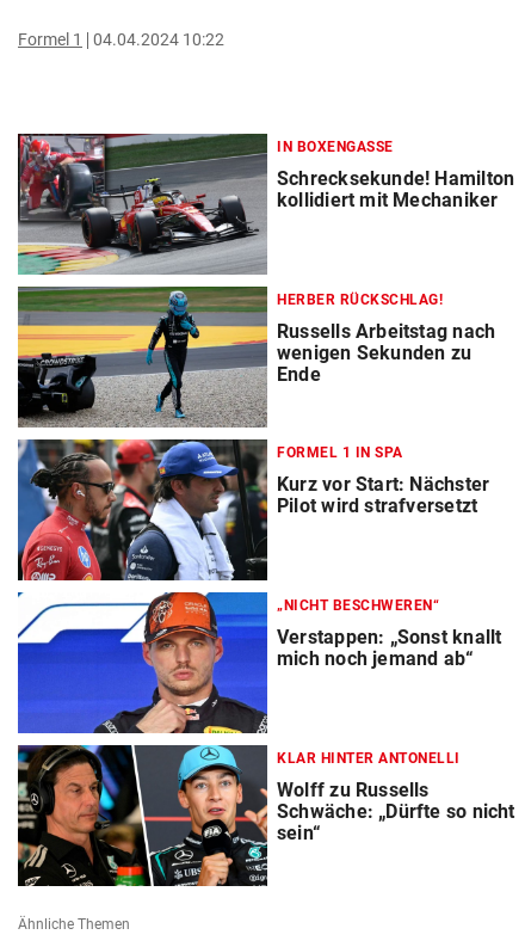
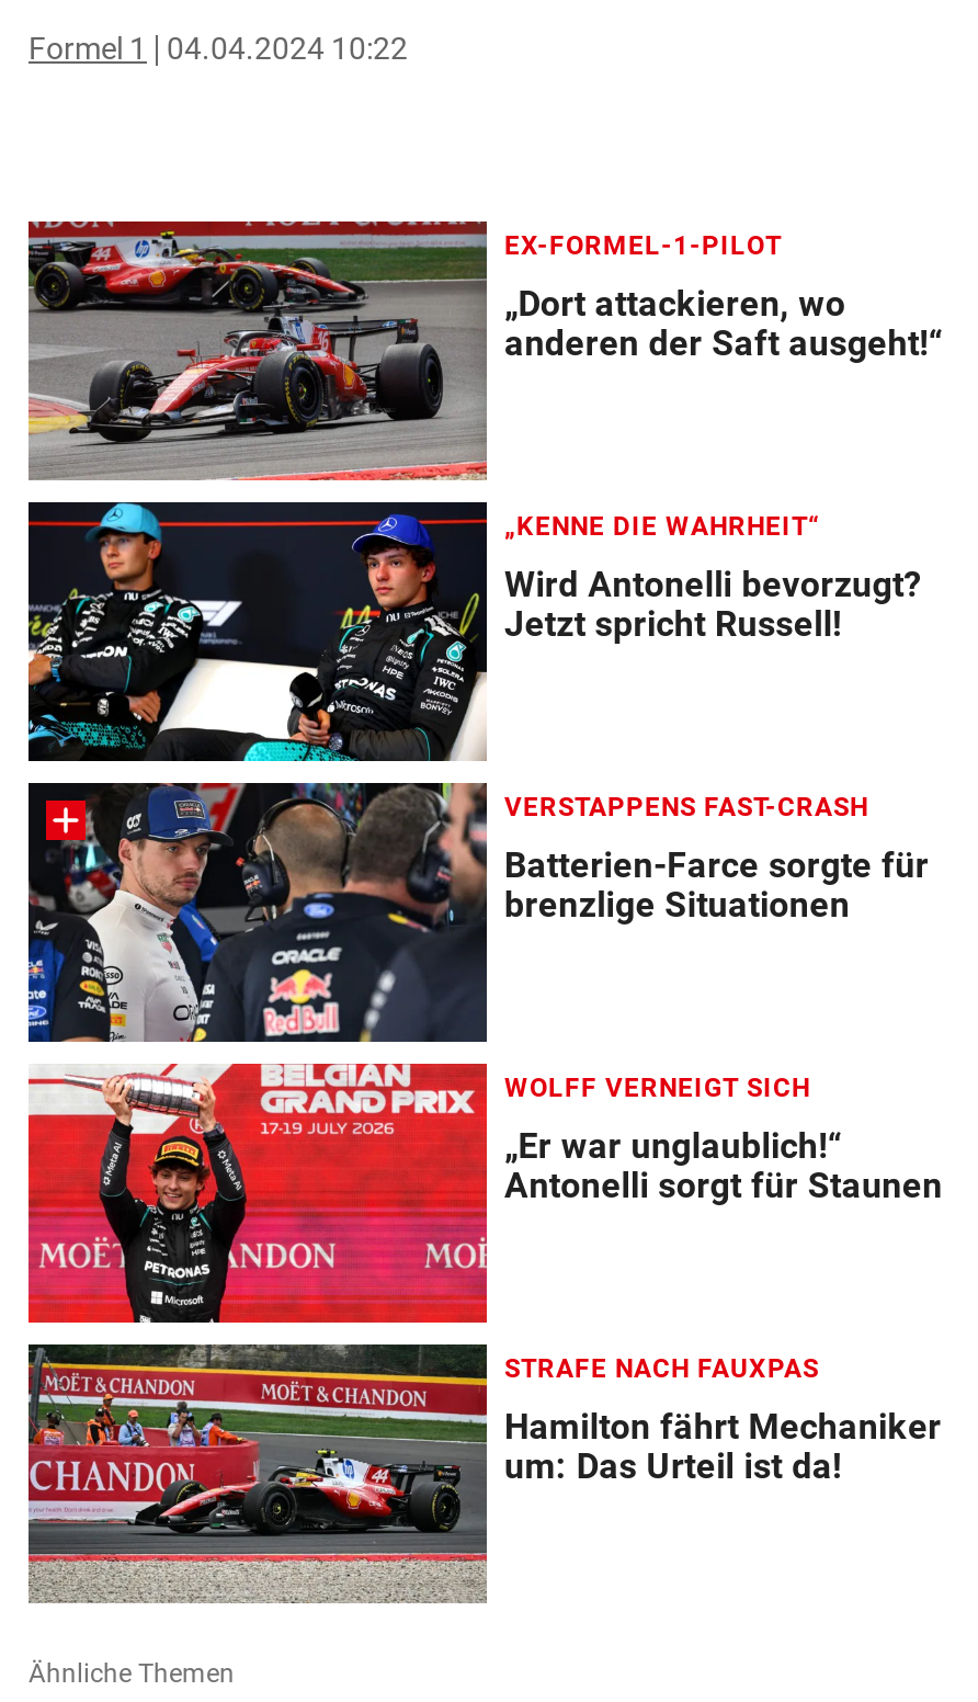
[17,134,393,276] [image] | IN BOXENGASSE -> [26,219,782,483] [image] | EX-FORMEL-1-PILOT
[277,167,514,211] Schrecksekunde! Hamilton | kollidiert mit Mechaniker -> [504,283,944,364] „Dort attackieren, wo | anderen der Saft ausgeht!“
[17,287,443,429] [image] | HERBER RÜCKSCHLAG! -> [26,500,820,763] [image] | „KENNE DIE WAHRHEIT“
[277,320,495,386] Russells Arbeitstag nach | wenigen Sekunden zu | Ende -> [504,564,922,645] Wird Antonelli bevorzugt? | Jetzt spricht Russell!
[17,438,403,582] [image] | FORMEL 1 IN SPA -> [26,781,868,1044] [image] | VERSTAPPENS FAST-CRASH
[277,473,489,517] Kurz vor Start: Nächster | Pilot wird strafversetzt -> [504,845,929,926] Batterien-Farce sorgte für | brenzlige Situationen
[17,591,439,734] [image] | „NICHT BESCHWEREN“ -> [26,1062,810,1325] [image] | WOLFF VERNEIGT SICH
[277,626,502,670] Verstappen: „Sonst knallt | mich noch jemand ab“ -> [504,1126,942,1207] „Er war unglaublich!“ | Antonelli sorgt für Staunen
[17,744,460,886] [image] | KLAR HINTER ANTONELLI -> [26,1342,819,1603] [image] | STRAFE NACH FAUXPAS
[277,779,515,845] Wolff zu Russells | Schwäche: „Dürfte so nicht | sein“ -> [504,1407,942,1488] Hamilton fährt Mechaniker | um: Das Urteil ist da!

